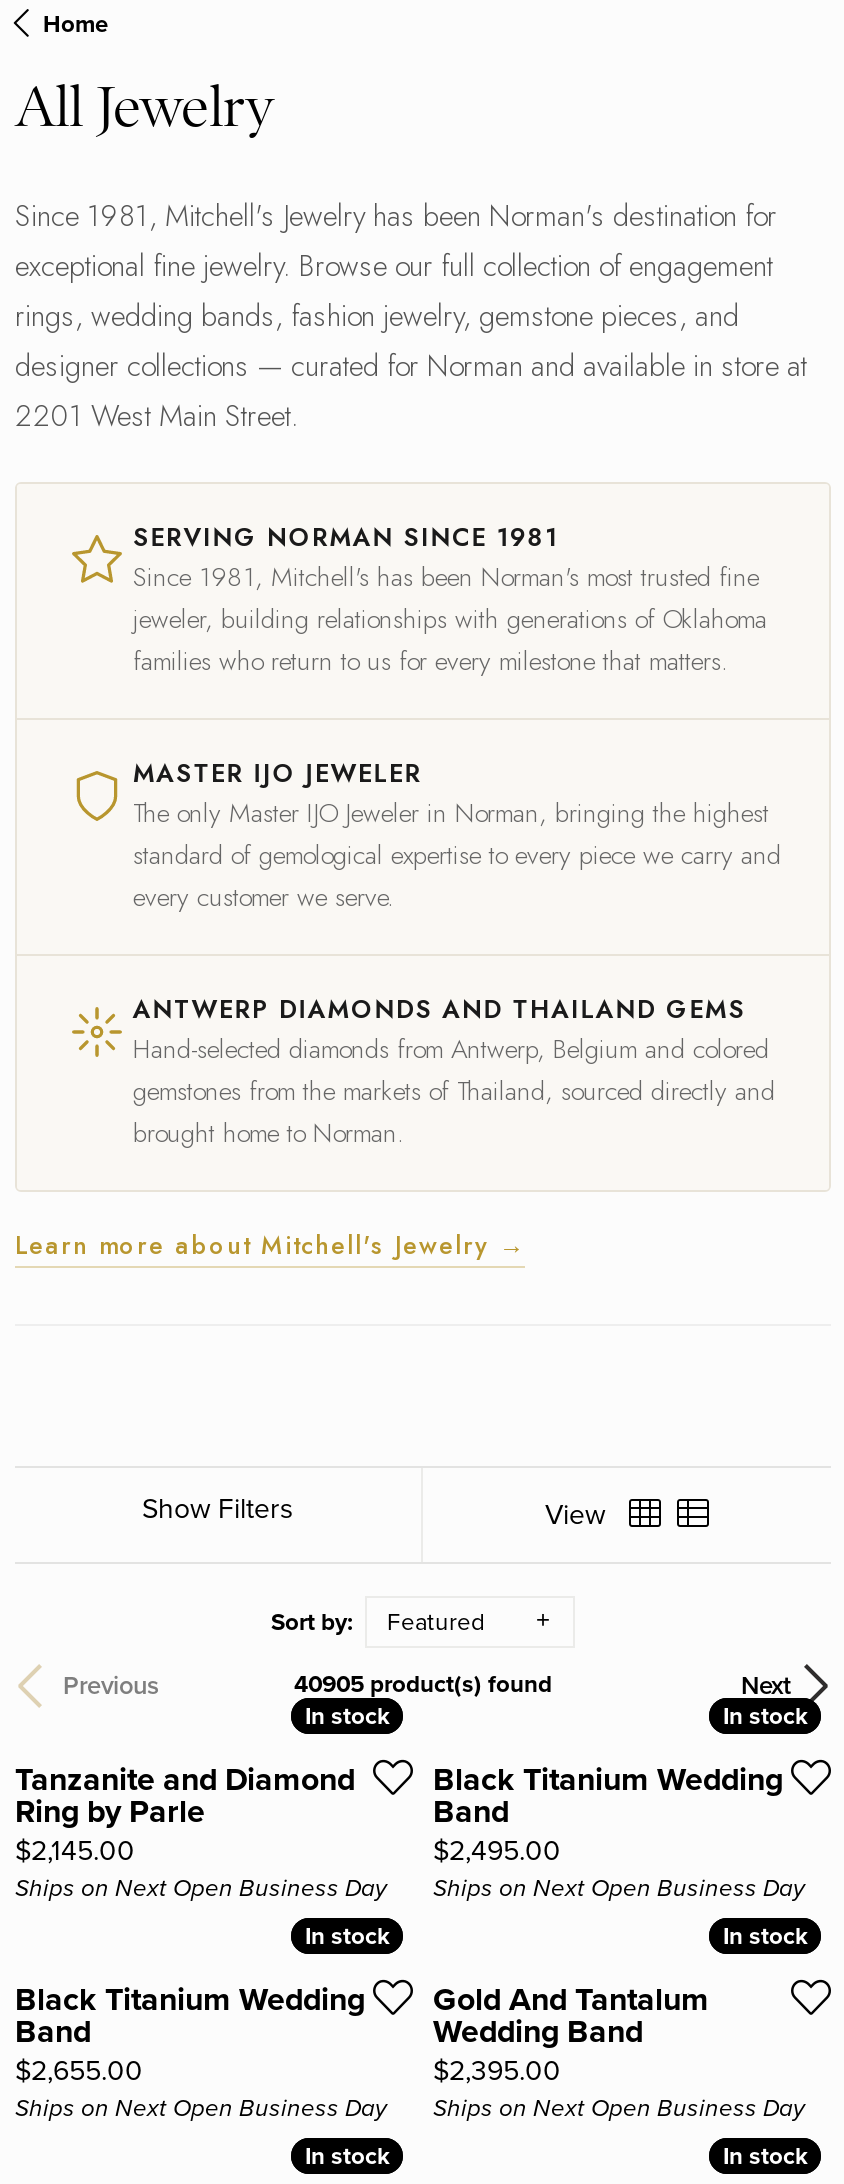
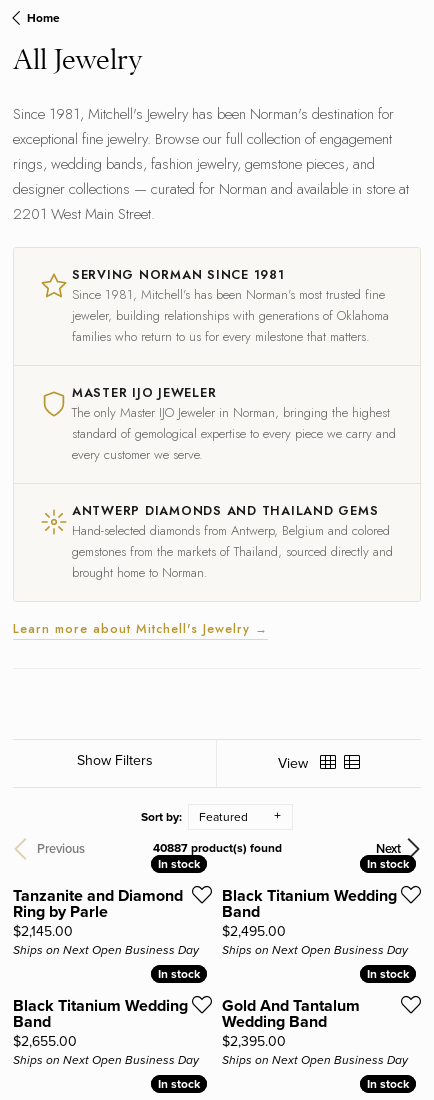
[294,1671,552,1699] 40905 product(s) found -> [152,841,281,855] 40887 product(s) found

